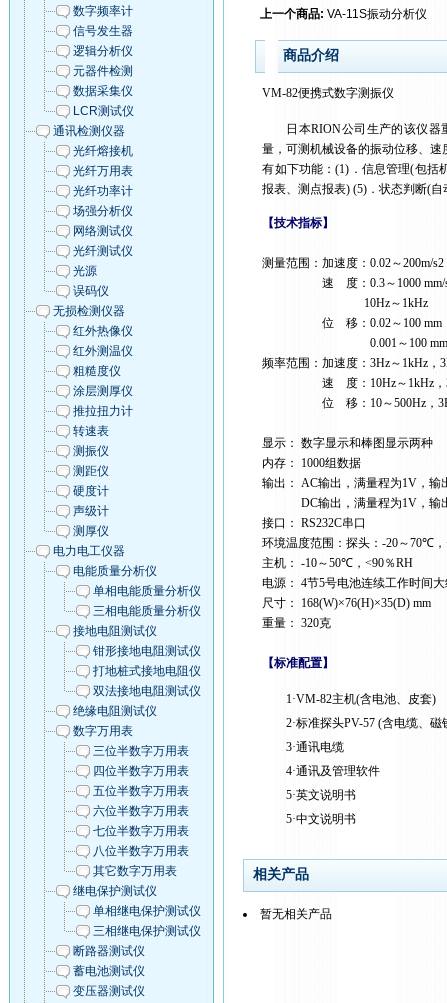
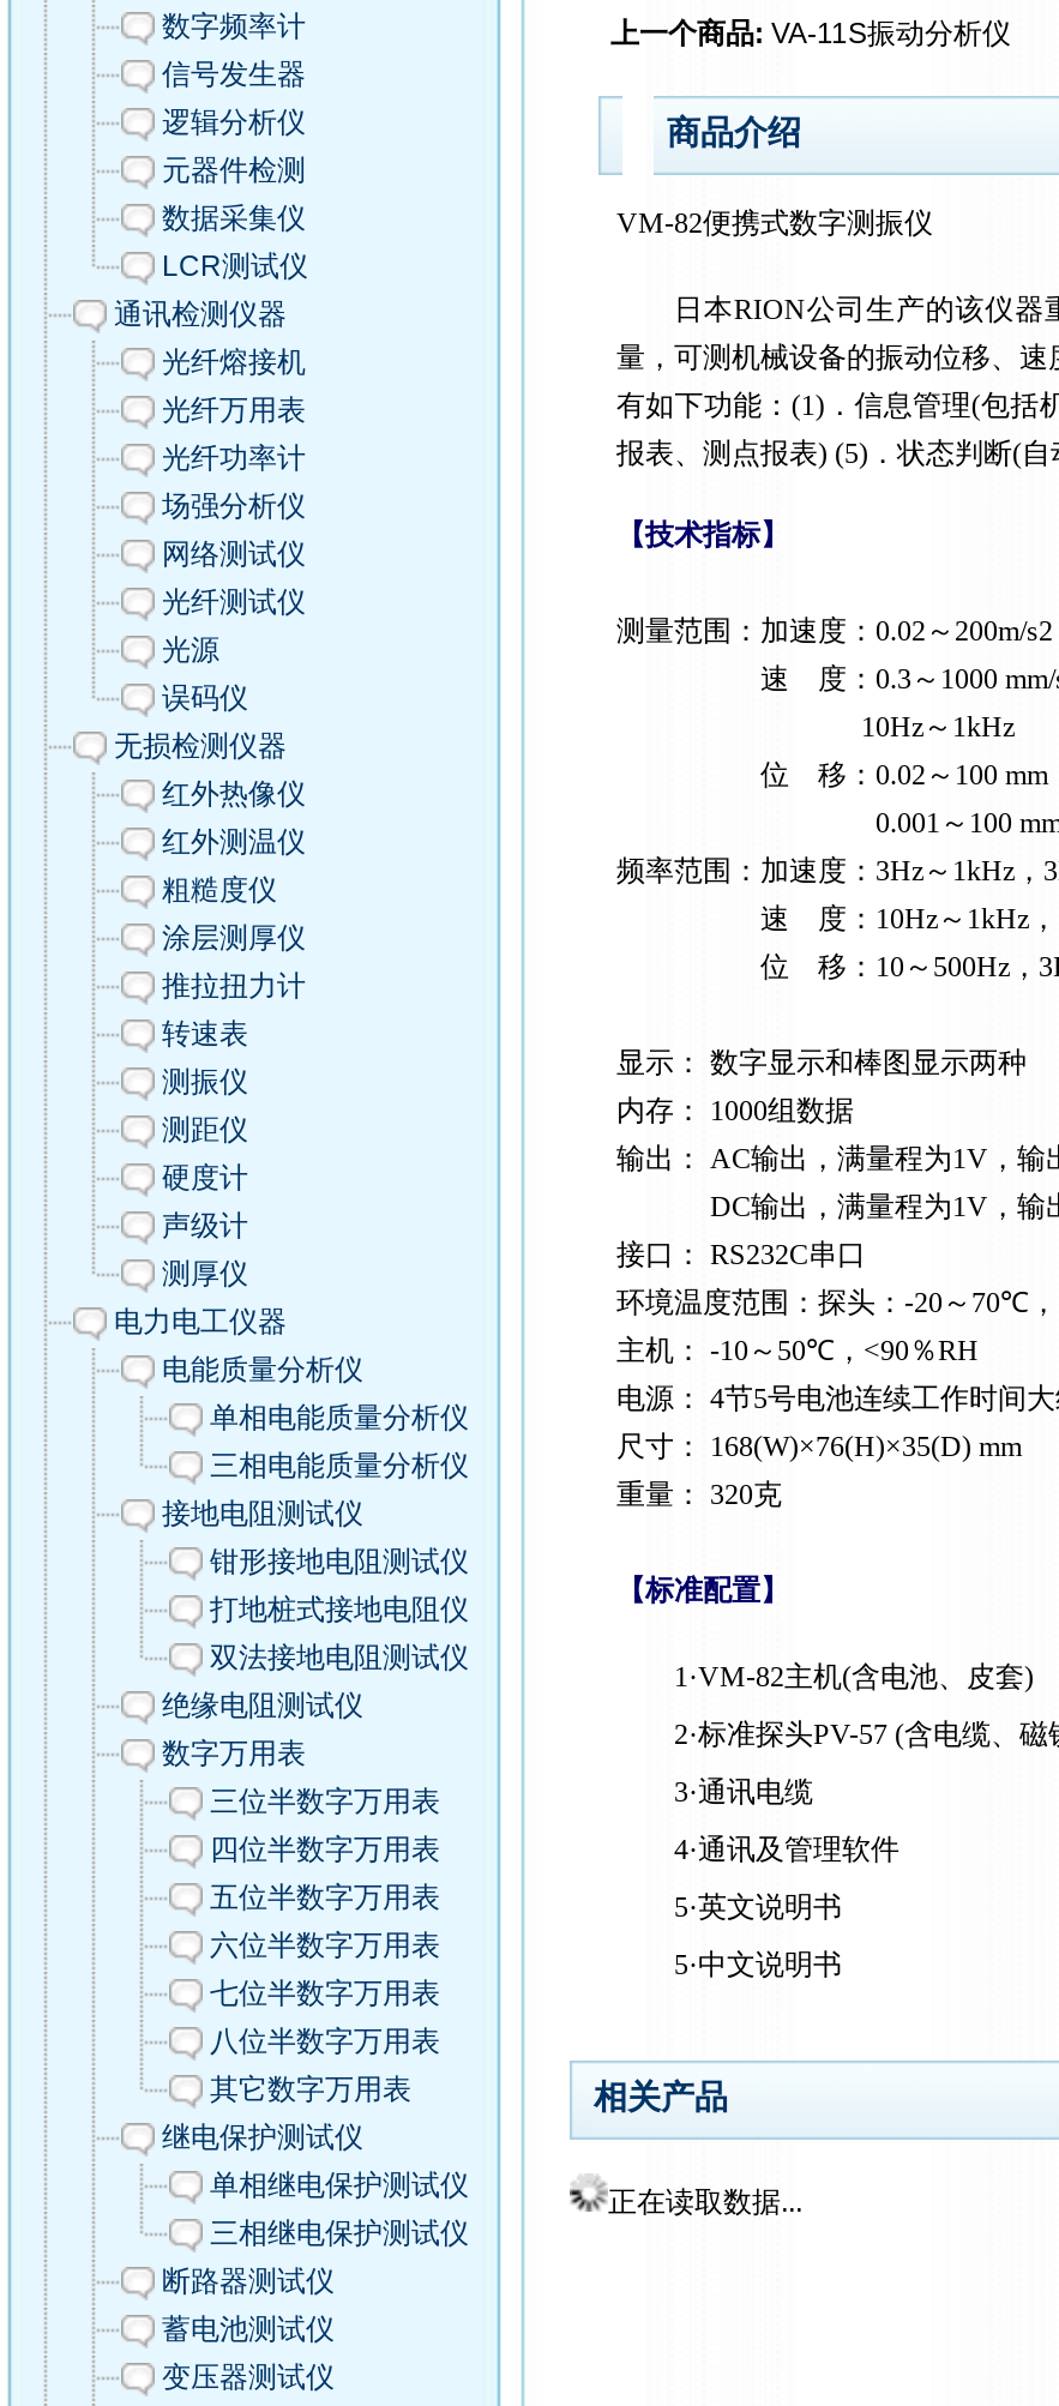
[260,907,332,921] 暂无相关产品 -> [608,2185,802,2219] 正在读取数据...

